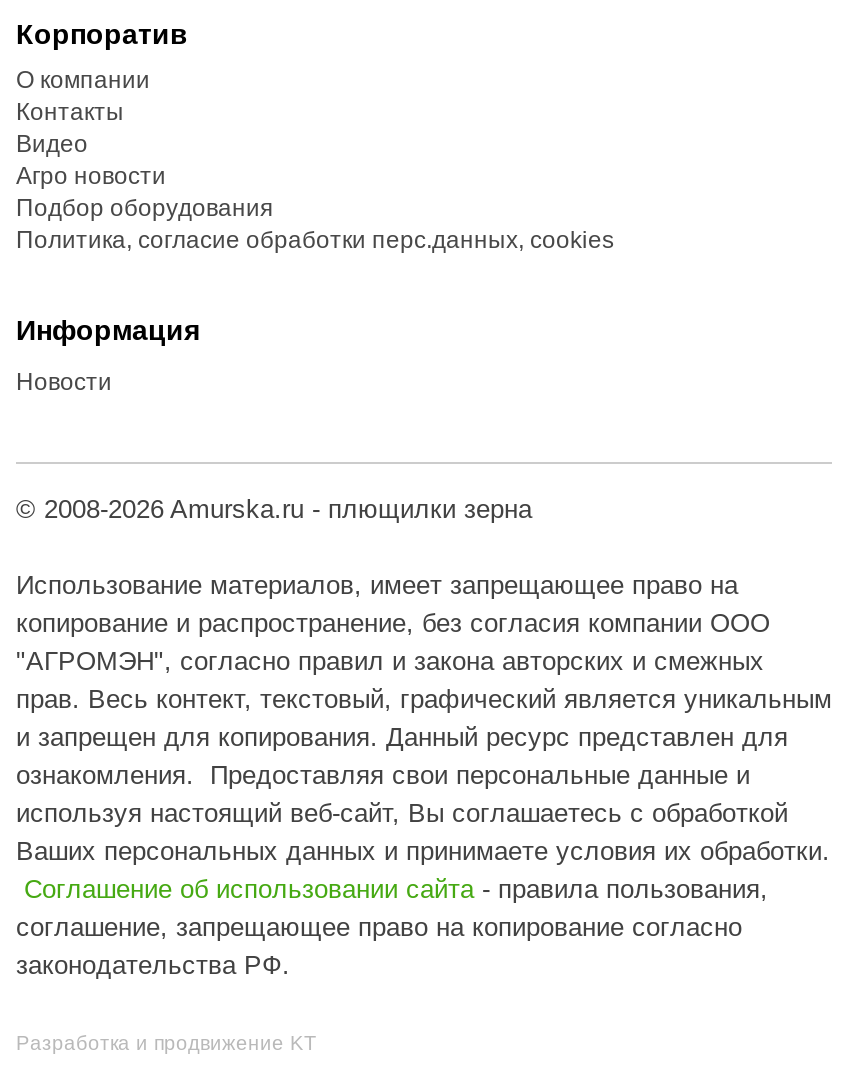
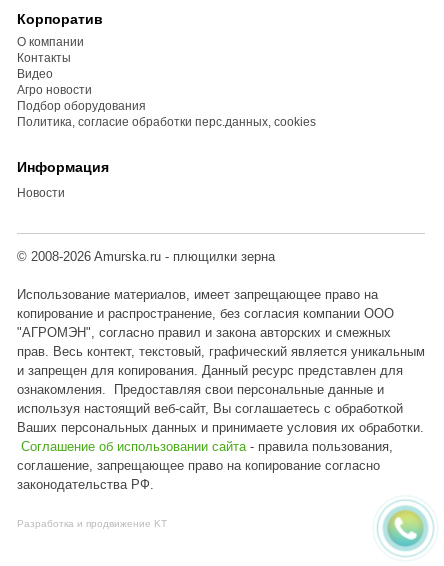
none -> [376,498,435,558] [image]

